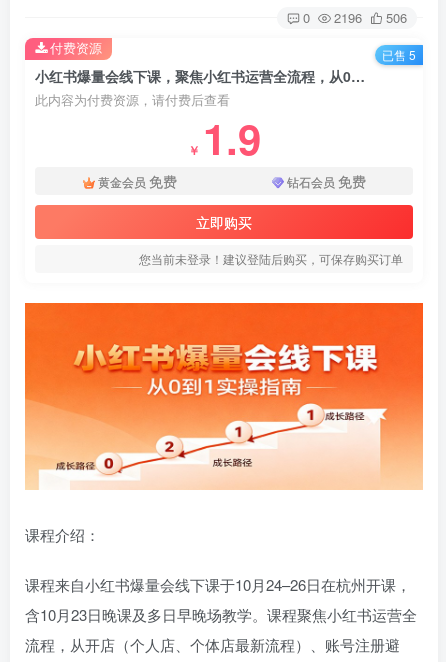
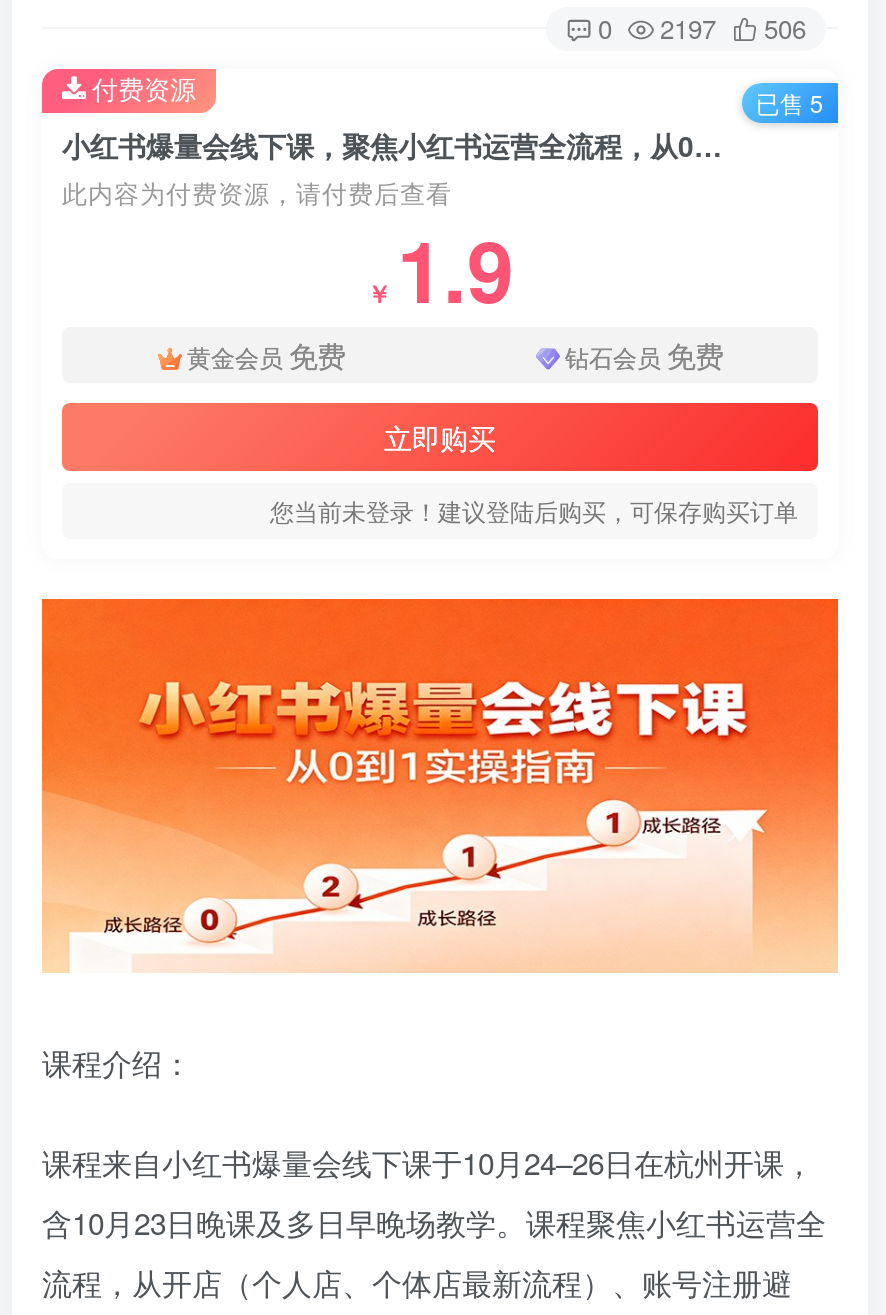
[303,8,407,27] 0 2196 506 -> [598,9,806,47] 0 2197 506

